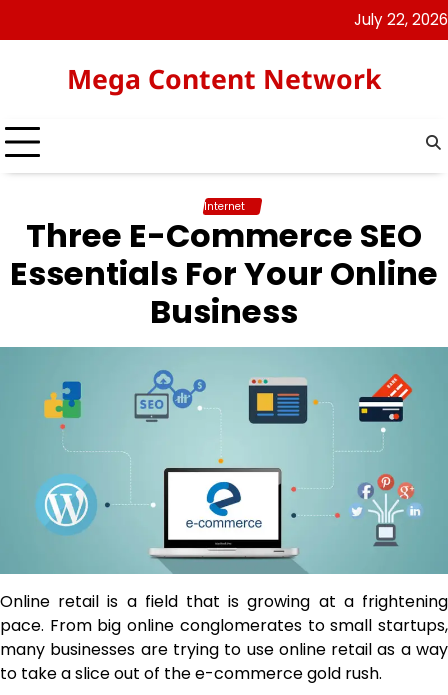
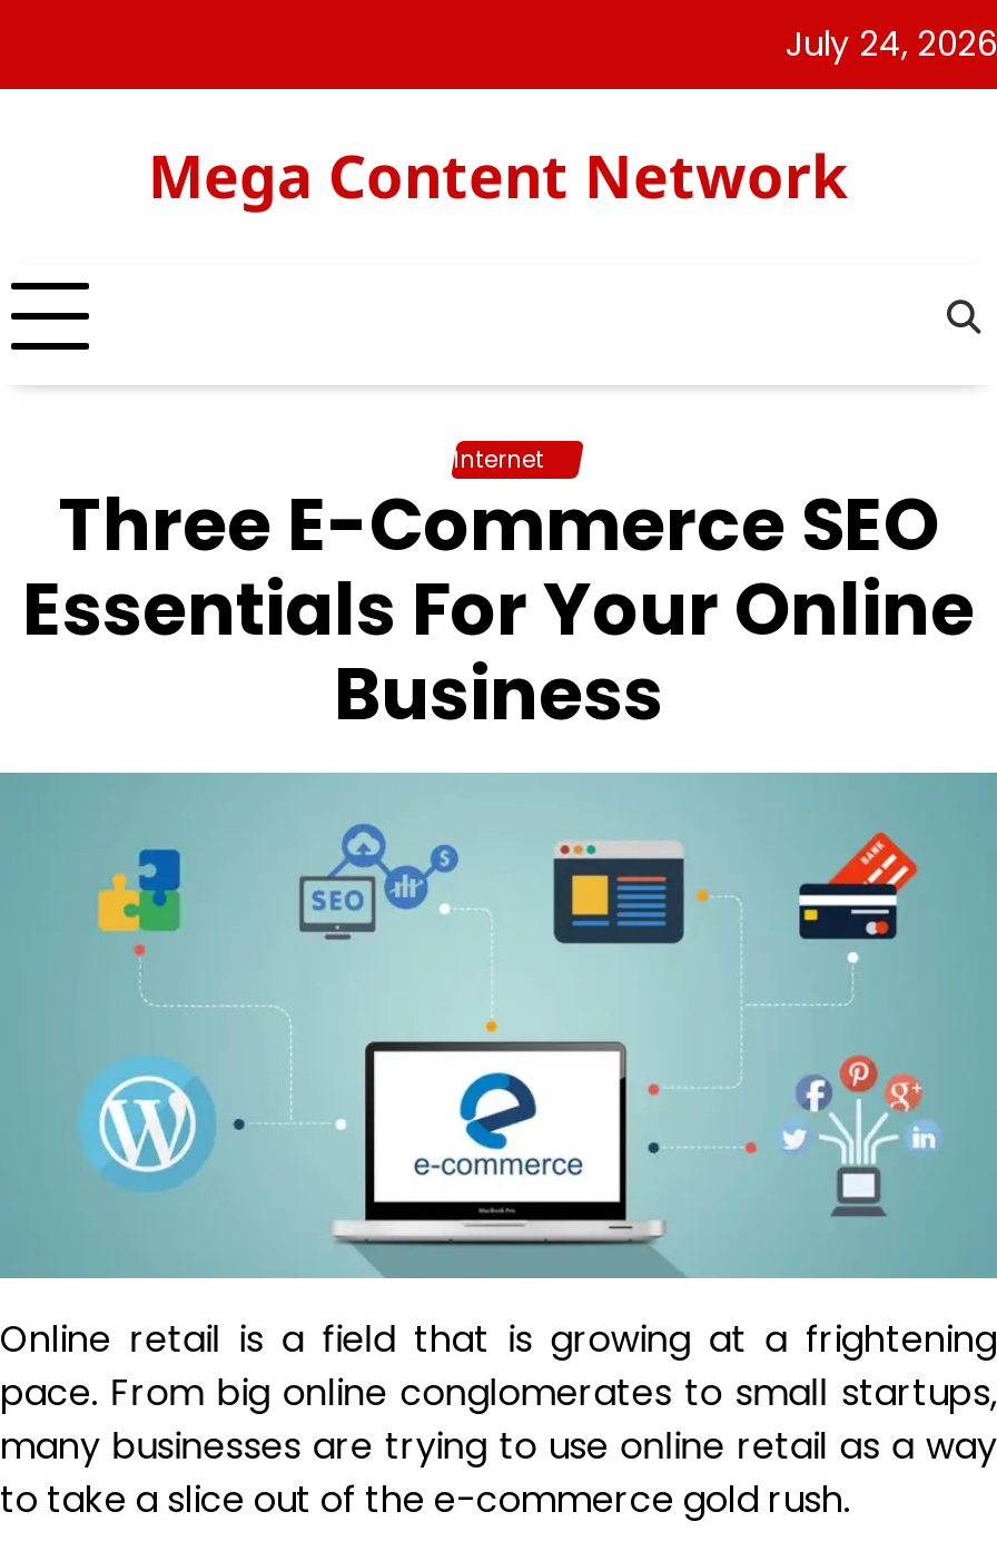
[354,9,448,30] July 22, 2026 -> [786,20,997,67] July 24, 2026

